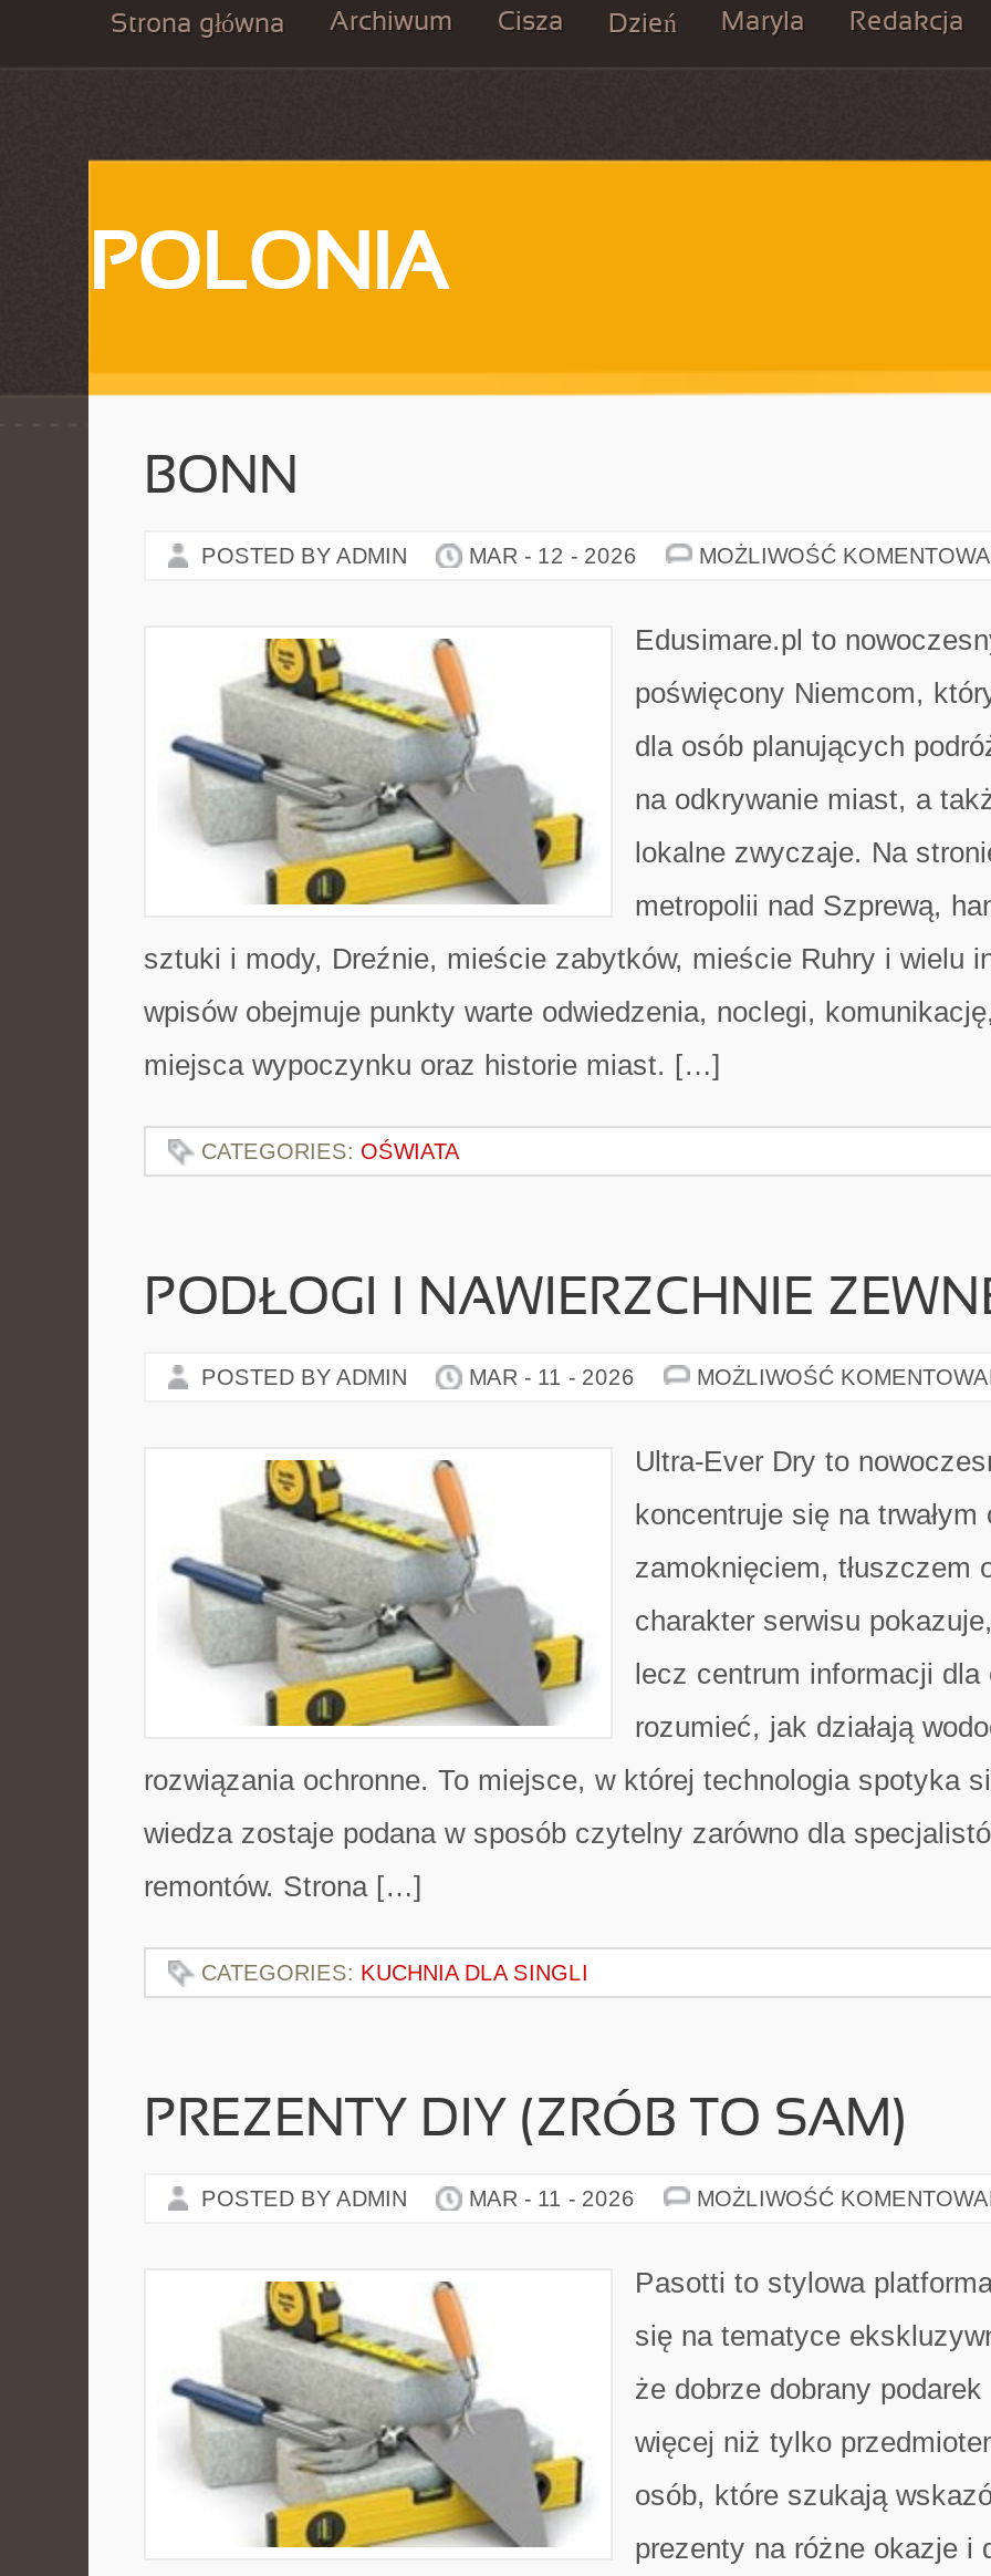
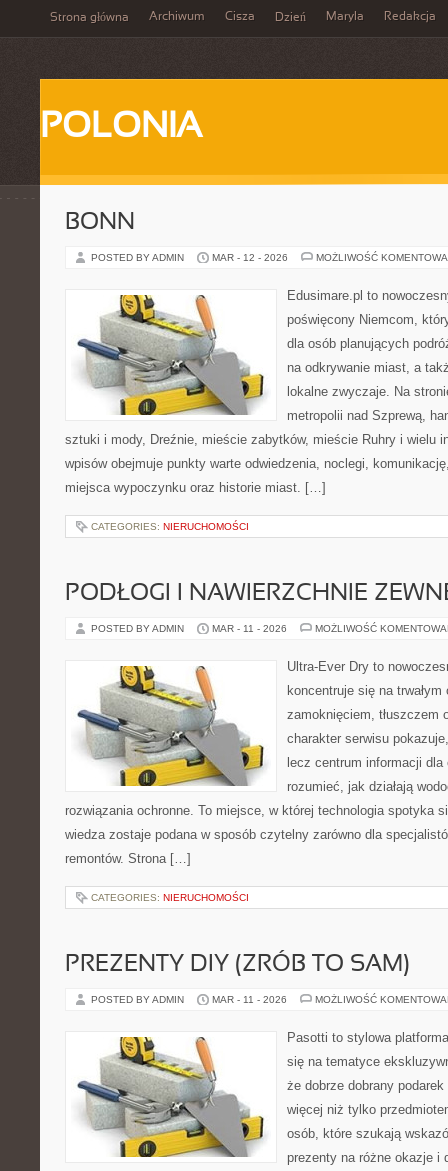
[201,1139,460,1163] CATEGORIES: OŚWIATA -> [91,521,249,532] CATEGORIES: NIERUCHOMOŚCI
[201,1961,588,1985] CATEGORIES: KUCHNIA DLA SINGLI -> [91,892,249,903] CATEGORIES: NIERUCHOMOŚCI

